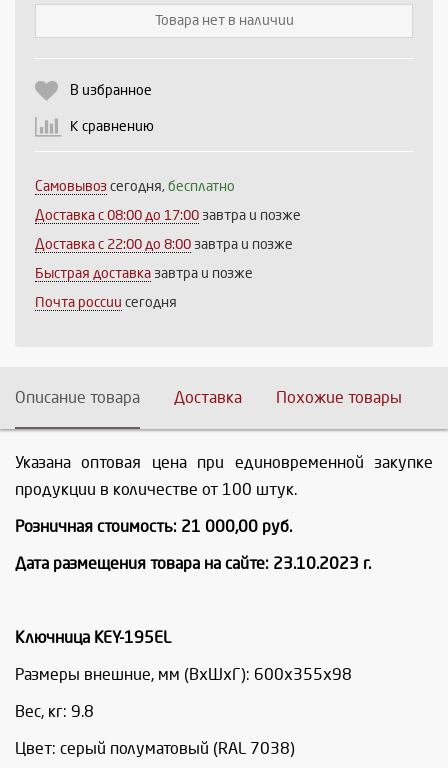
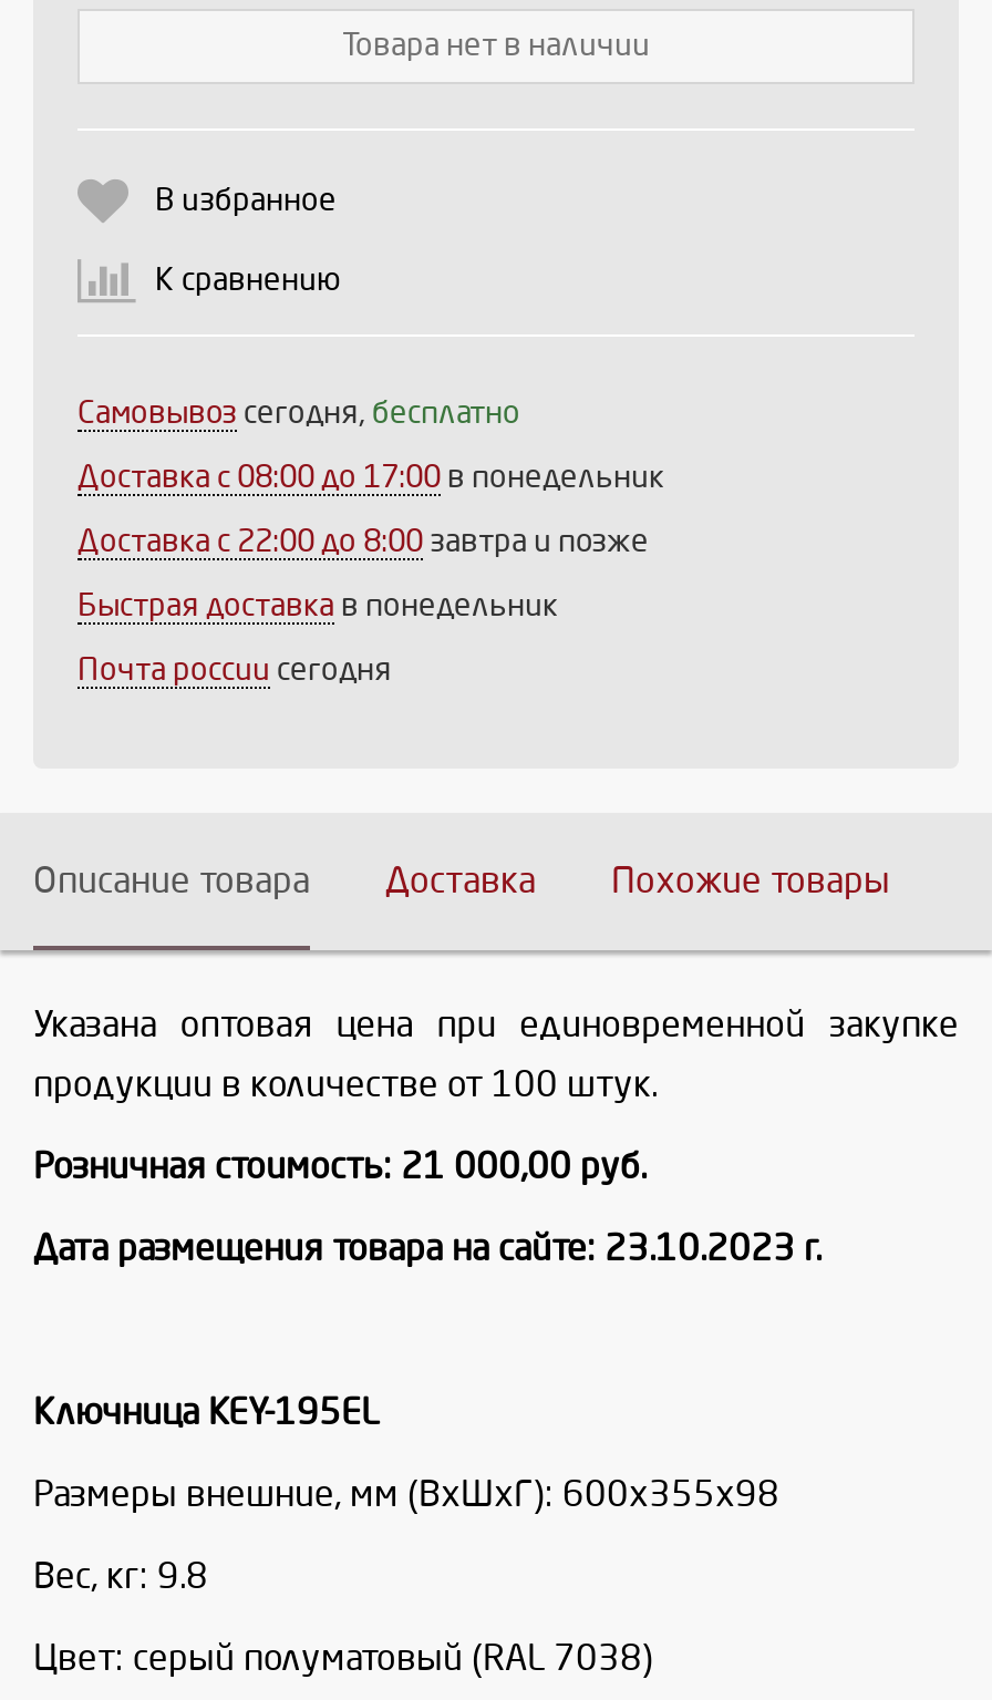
[35,208,301,223] Доставка c 08:00 до 17:00 завтра и позже -> [77,460,664,494] Доставка c 08:00 до 17:00 в понедельник
[35,266,253,281] Быстрая доставка завтра и позже -> [77,589,558,622] Быстрая доставка в понедельник

